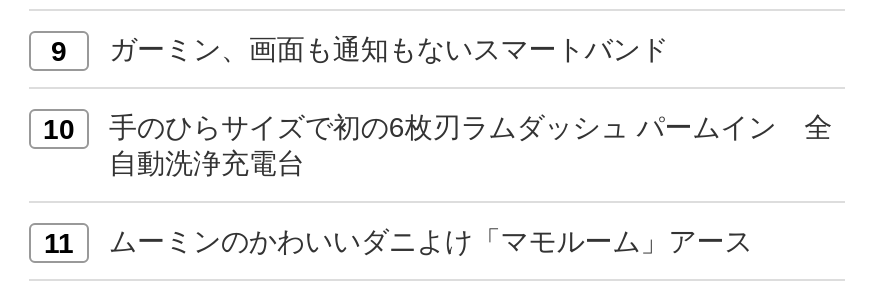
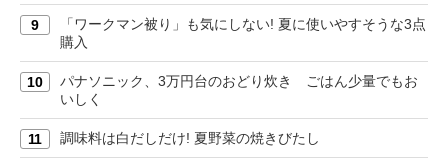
[109,33,668,65] ガーミン、画面も通知もないスマートバンド -> [60,16,426,50] 「ワークマン被り」も気にしない! 夏に使いやすそうな3点 | 購入
[109,111,832,179] 手のひらサイズで初の6枚刃ラムダッシュ パームイン 全 | 自動洗浄充電台 -> [60,73,418,107] パナソニック、3万円台のおどり炊き ごはん少量でもお | いしく
[109,225,752,257] ムーミンのかわいいダニよけ「マモルーム」アース -> [60,130,320,146] 調味料は白だしだけ! 夏野菜の焼きびたし

